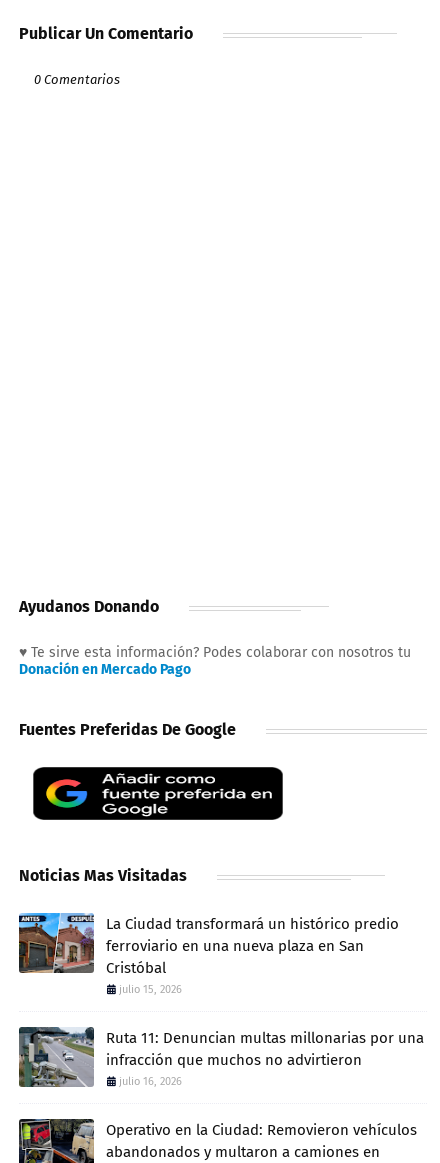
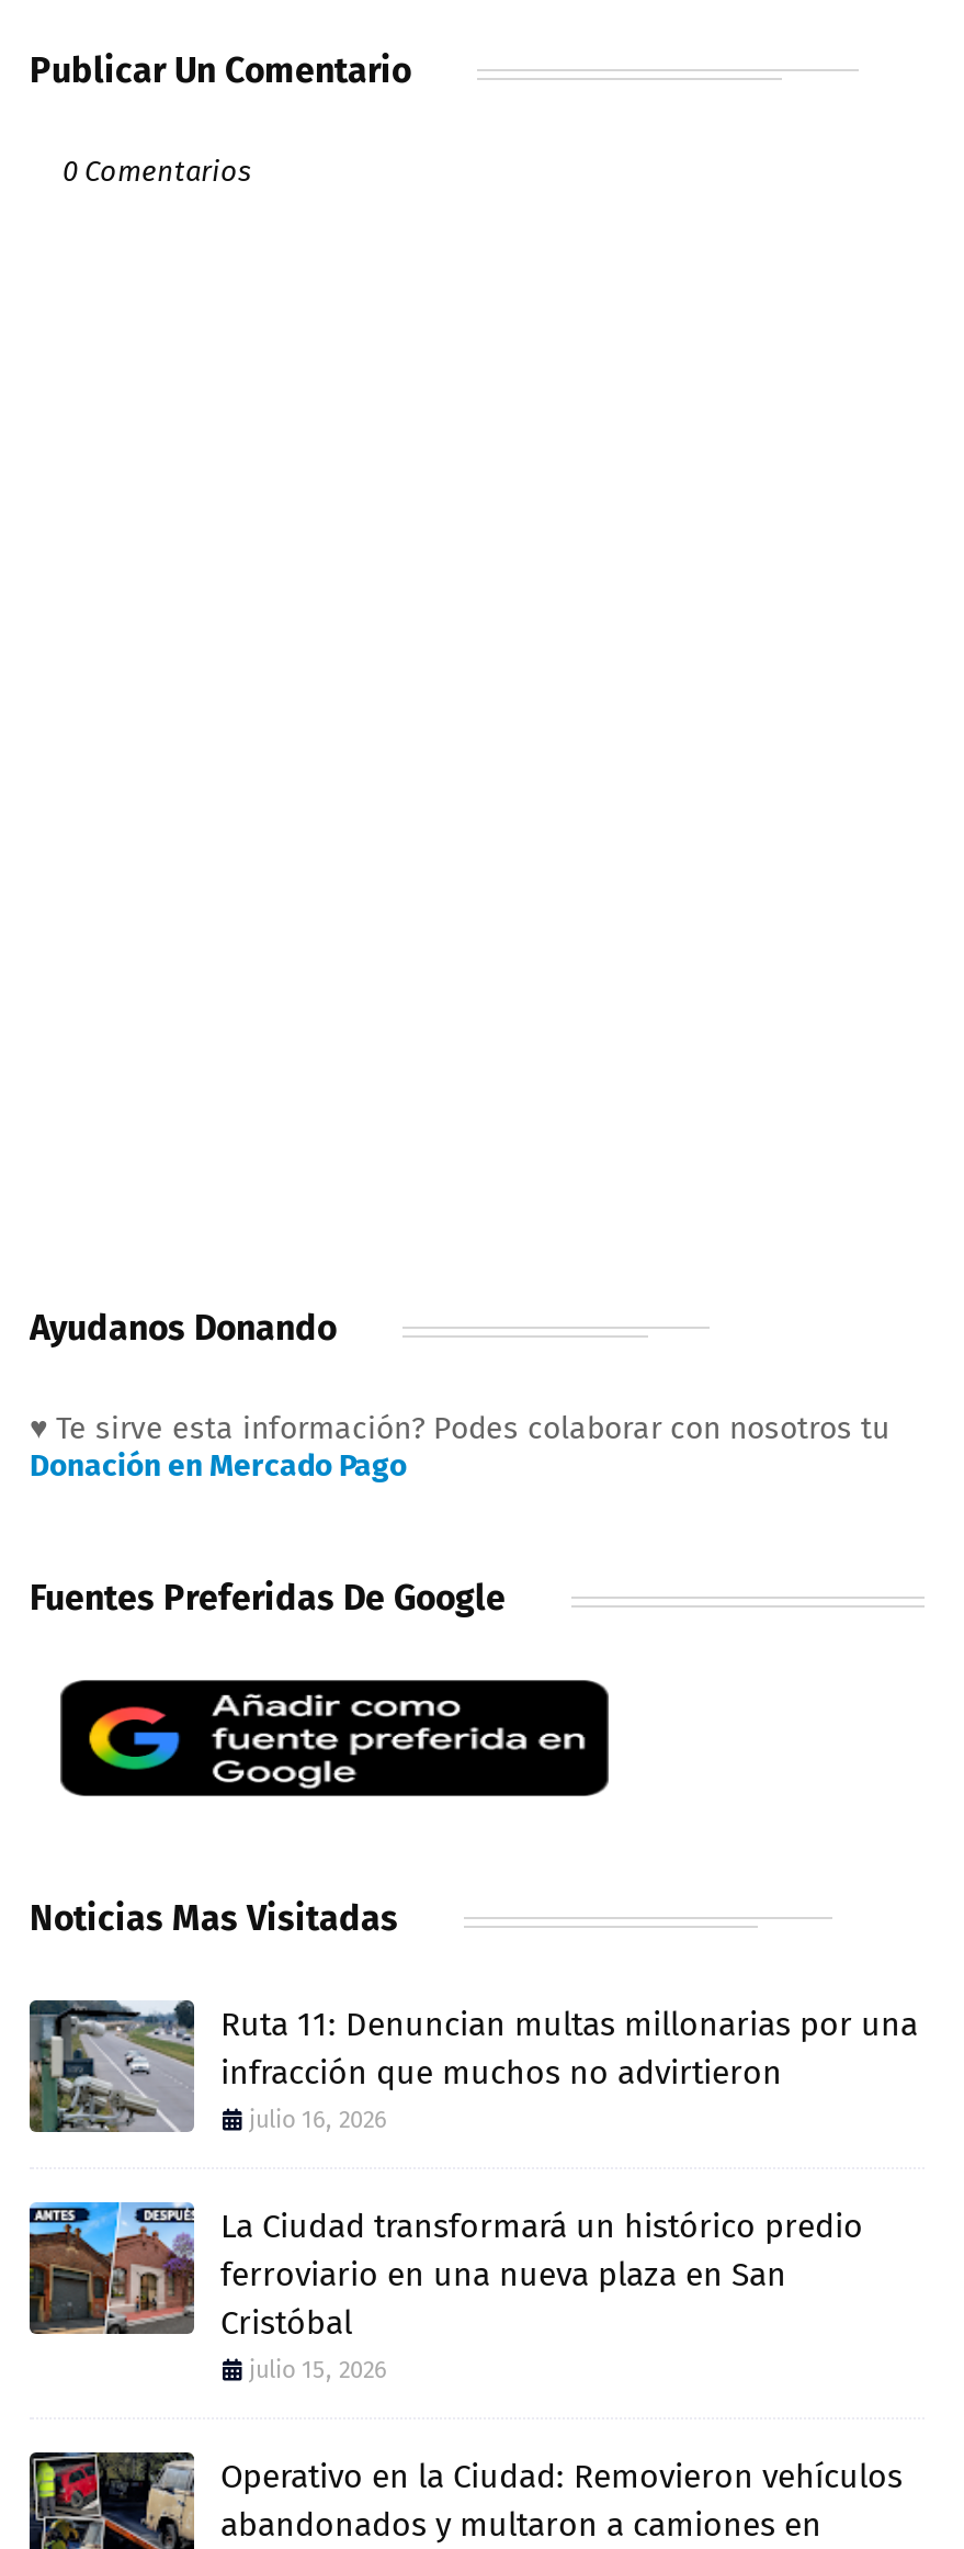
moved [17,912,399,996] -> [25,2200,863,2384]: [image] | La Ciudad transformará un histórico predio | ferroviario en una nueva plaza en San | Cristóbal | julio 15, 2026
moved [18,1027,424,1088] -> [27,1998,918,2134]: [image] | Ruta 11: Denuncian multas millonarias por una | infracción que muchos no advirtieron | julio 16, 2026

